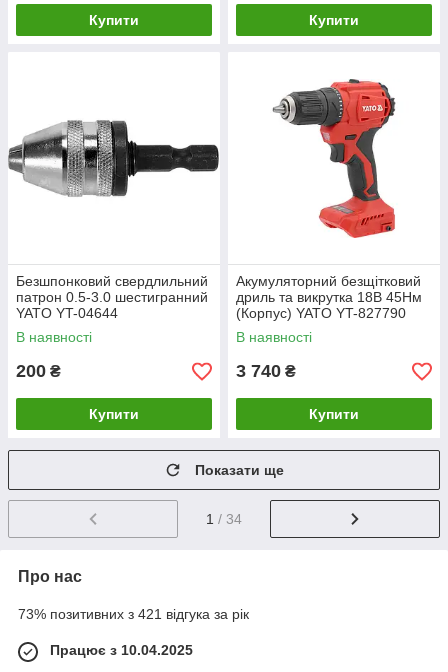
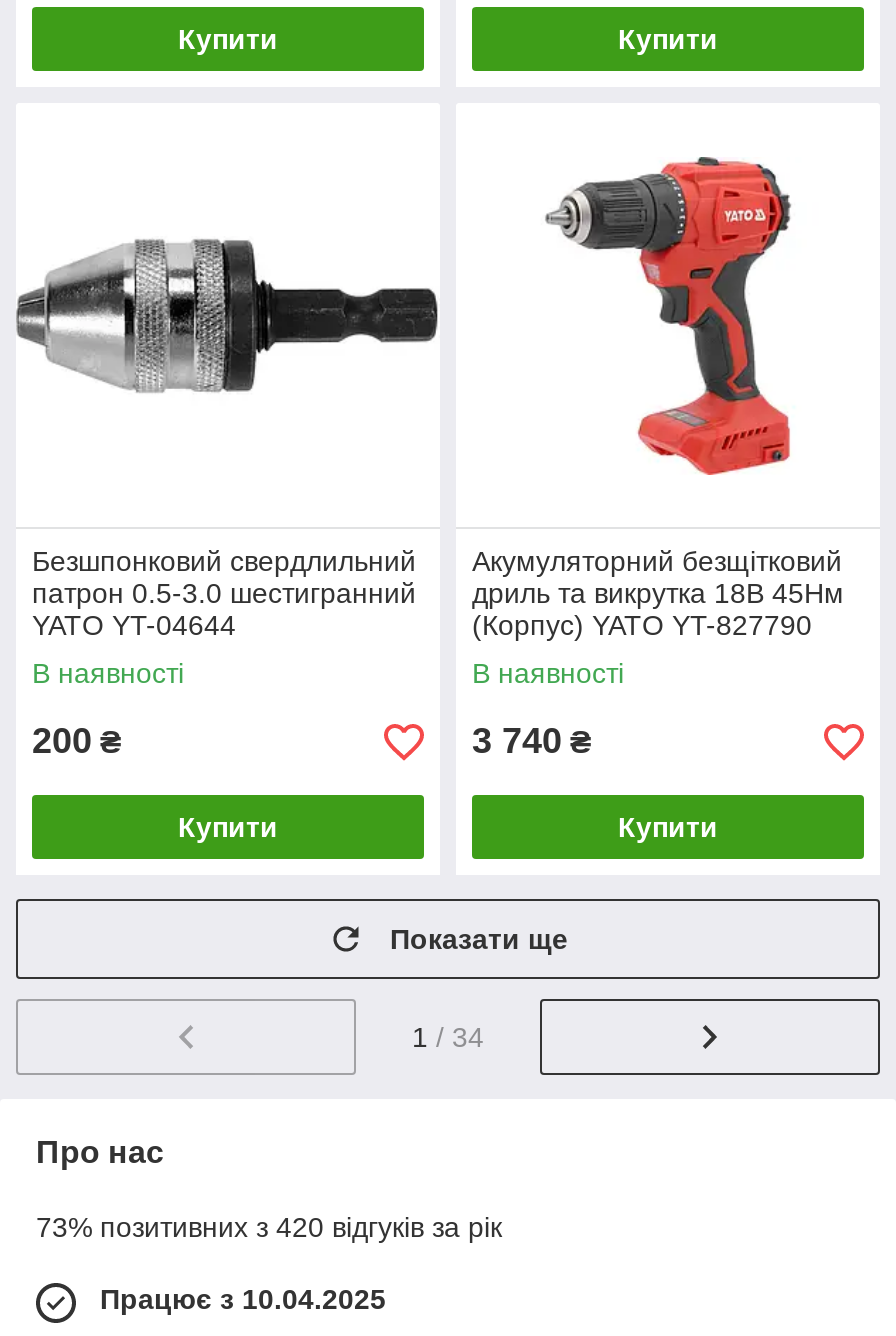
[18,606,249,622] 73% позитивних з 421 відгука за рік -> [36,1211,502,1243] 73% позитивних з 420 відгуків за рік

